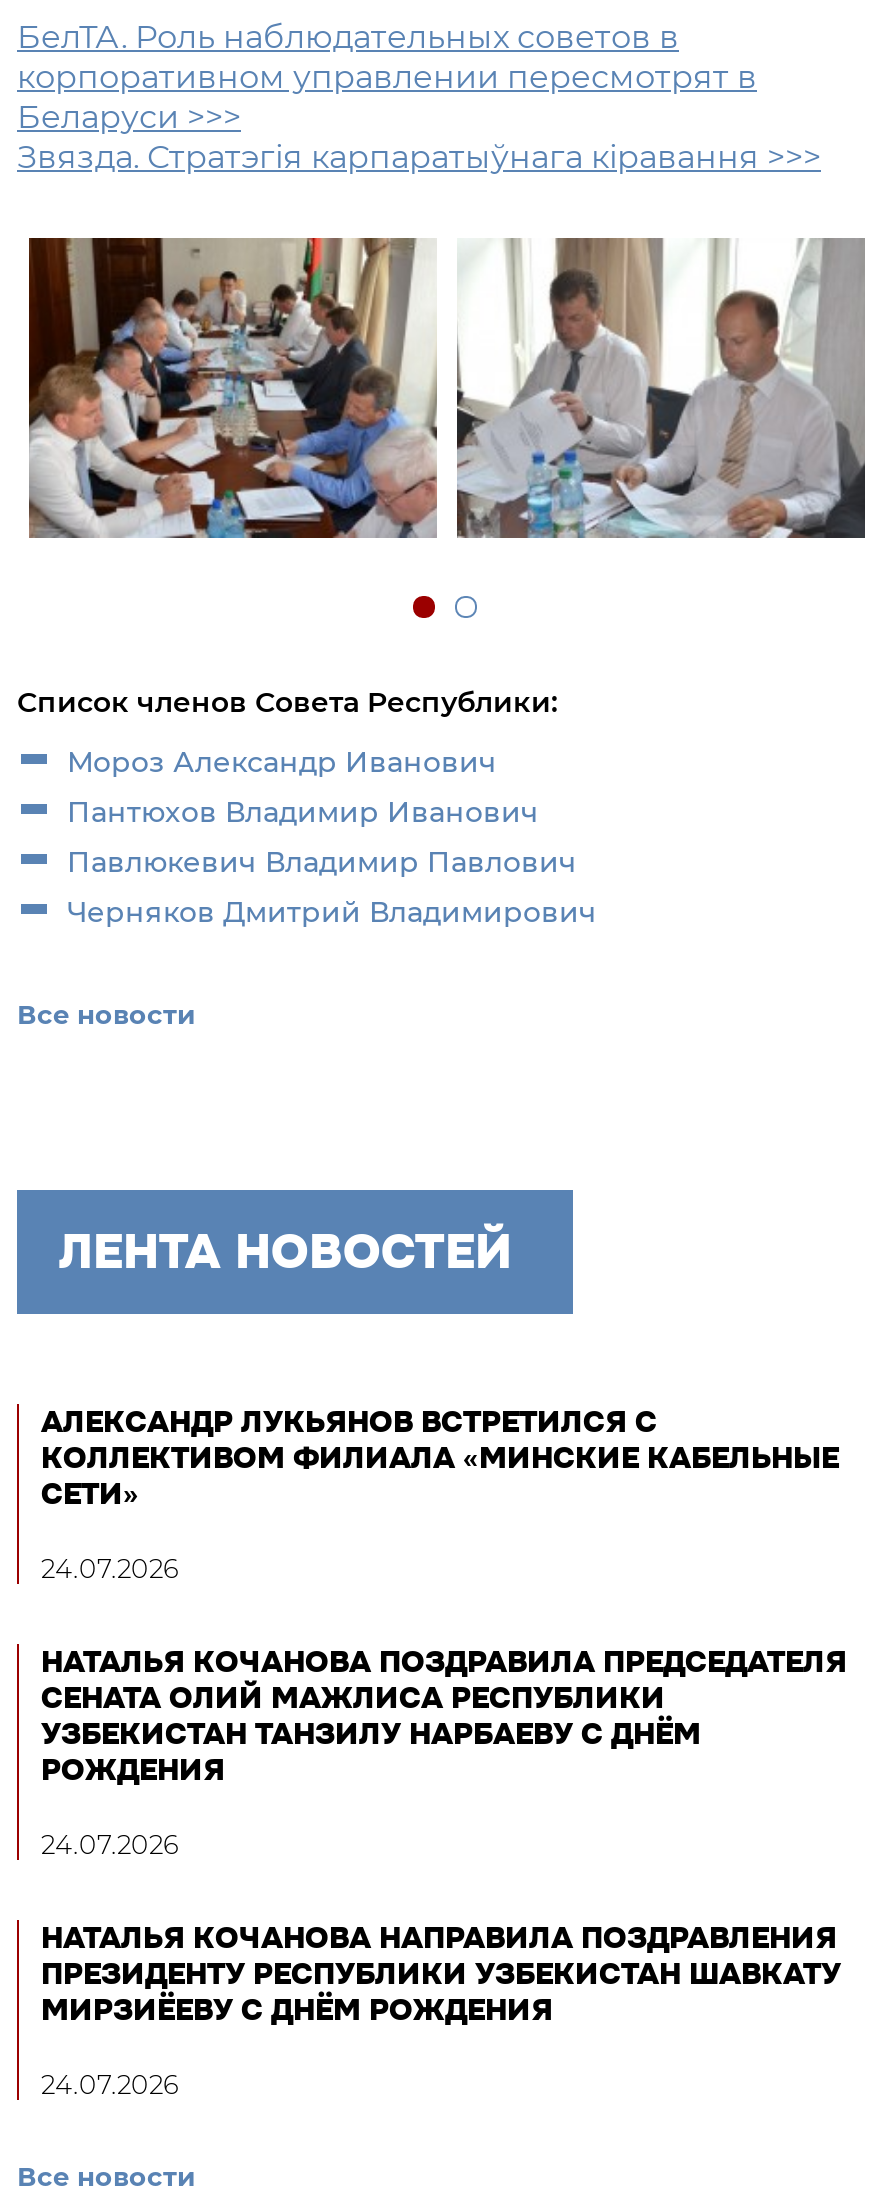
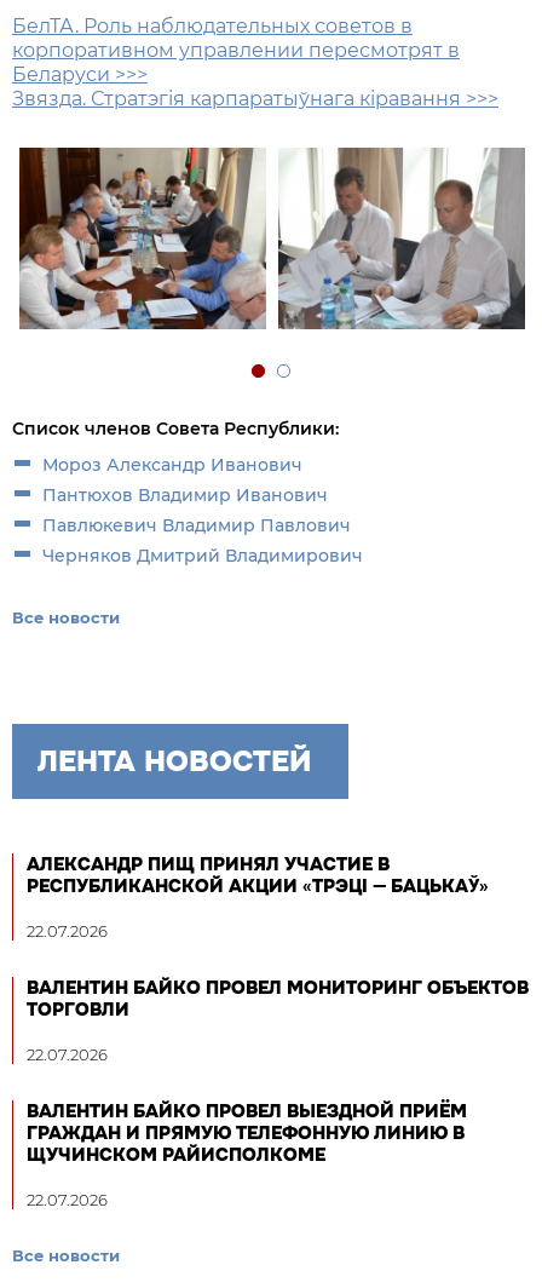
[41,1402,839,1514] АЛЕКСАНДР ЛУКЬЯНОВ ВСТРЕТИЛСЯ С | КОЛЛЕКТИВОМ ФИЛИАЛА «МИНСКИЕ КАБЕЛЬНЫЕ | СЕТИ» -> [27,852,489,898] АЛЕКСАНДР ПИЩ ПРИНЯЛ УЧАСТИЕ В | РЕСПУБЛИКАНСКОЙ АКЦИИ «ТРЭЦІ — БАЦЬКАЎ»
[41,1552,179,1584] 24.07.2026 -> [27,921,108,941] 22.07.2026
[41,1642,847,1790] НАТАЛЬЯ КОЧАНОВА ПОЗДРАВИЛА ПРЕДСЕДАТЕЛЯ | СЕНАТА ОЛИЙ МАЖЛИСА РЕСПУБЛИКИ | УЗБЕКИСТАН ТАНЗИЛУ НАРБАЕВУ С ДНЁМ | РОЖДЕНИЯ -> [27,976,529,1022] ВАЛЕНТИН БАЙКО ПРОВЕЛ МОНИТОРИНГ ОБЪЕКТОВ | ТОРГОВЛИ
[41,1828,179,1860] 24.07.2026 -> [27,1045,108,1064] 22.07.2026
[41,1918,841,2030] НАТАЛЬЯ КОЧАНОВА НАПРАВИЛА ПОЗДРАВЛЕНИЯ | ПРЕЗИДЕНТУ РЕСПУБЛИКИ УЗБЕКИСТАН ШАВКАТУ | МИРЗИЁЕВУ С ДНЁМ РОЖДЕНИЯ -> [27,1099,467,1167] ВАЛЕНТИН БАЙКО ПРОВЕЛ ВЫЕЗДНОЙ ПРИЁМ | ГРАЖДАН И ПРЯМУЮ ТЕЛЕФОННУЮ ЛИНИЮ В | ЩУЧИНСКОМ РАЙИСПОЛКОМЕ
[41,2068,179,2100] 24.07.2026 -> [27,1190,108,1209] 22.07.2026

